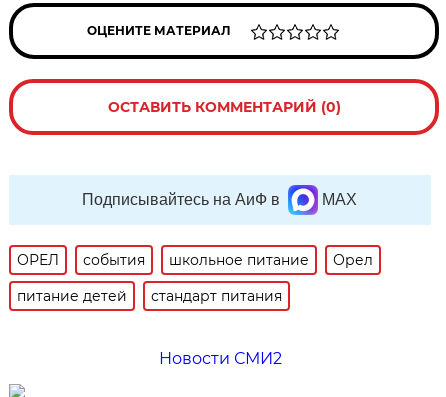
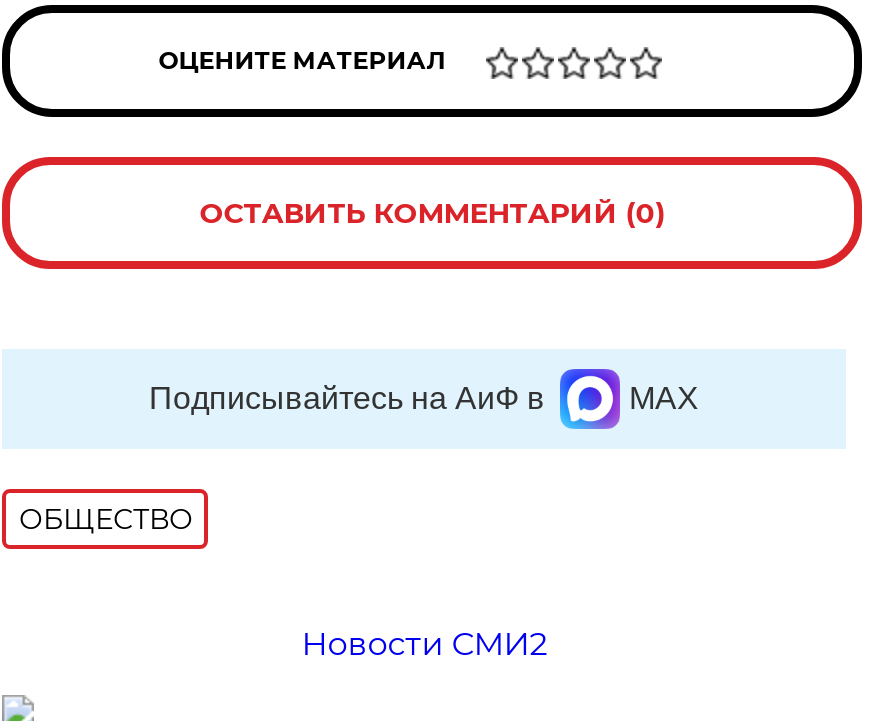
[17,251,373,305] ОРЕЛ | события | школьное питание | Орел | питание детей | стандарт питания -> [19,501,193,537] ОБЩЕСТВО

